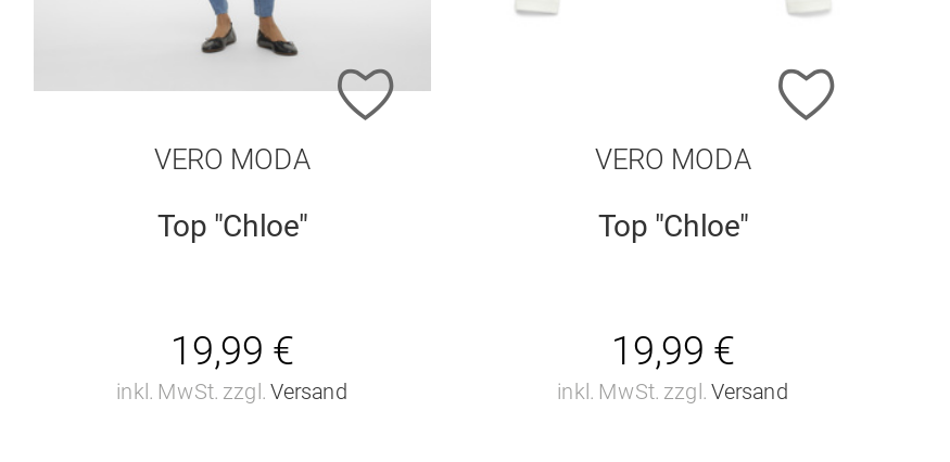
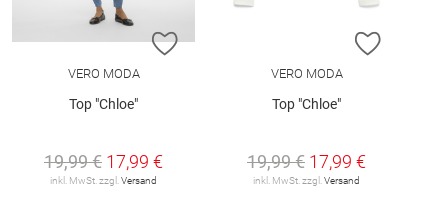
[170,328,294,374] 19,99 € -> [44,151,163,172] 19,99 € 17,99 €
[611,328,735,374] 19,99 € -> [247,151,366,172] 19,99 € 17,99 €

